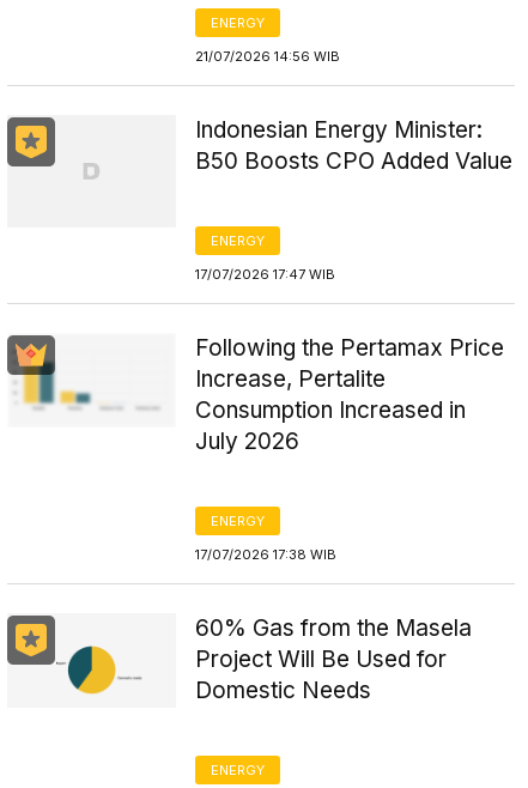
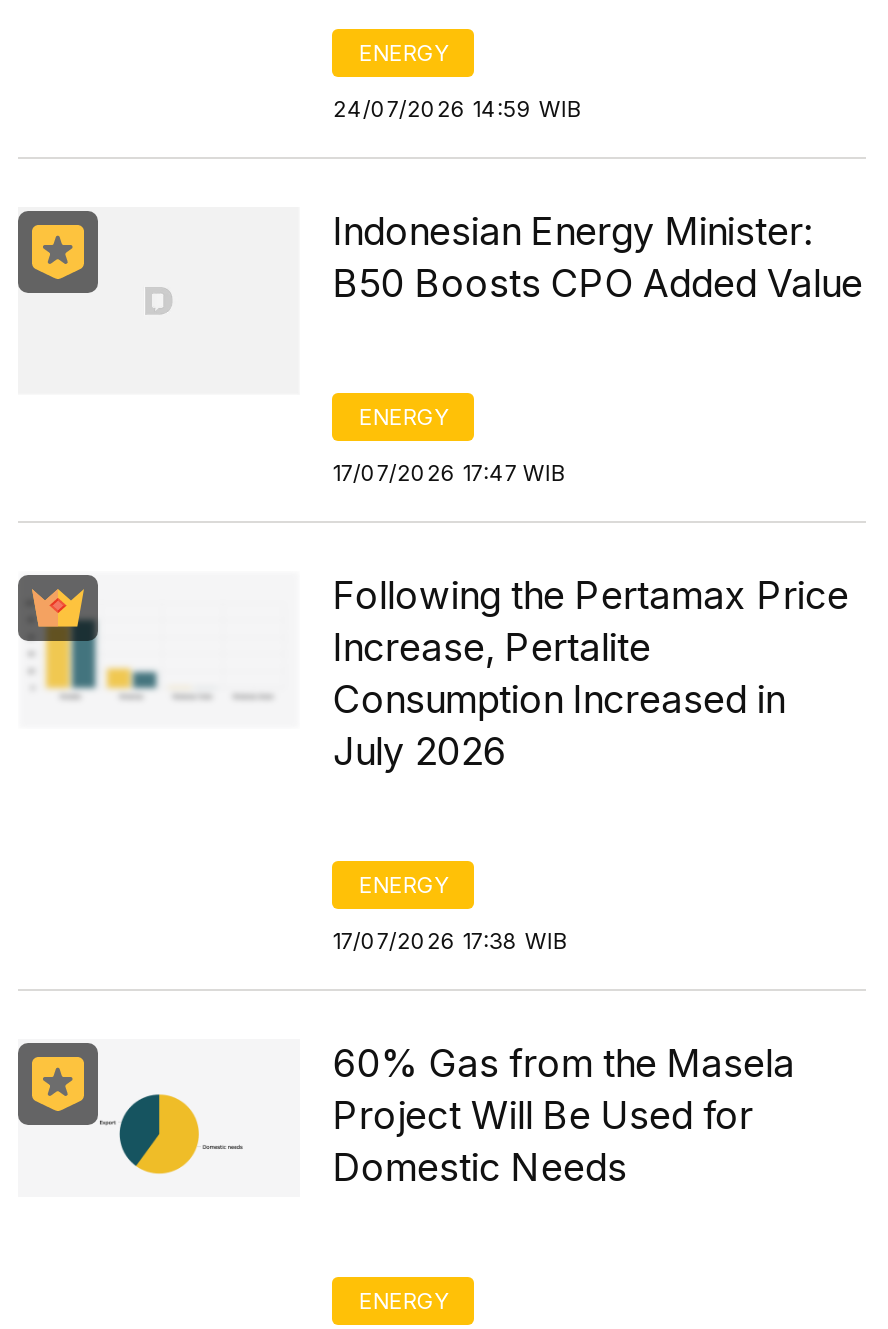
[196,48,340,65] 21/07/2026 14:56 WIB -> [333,95,583,123] 24/07/2026 14:59 WIB

